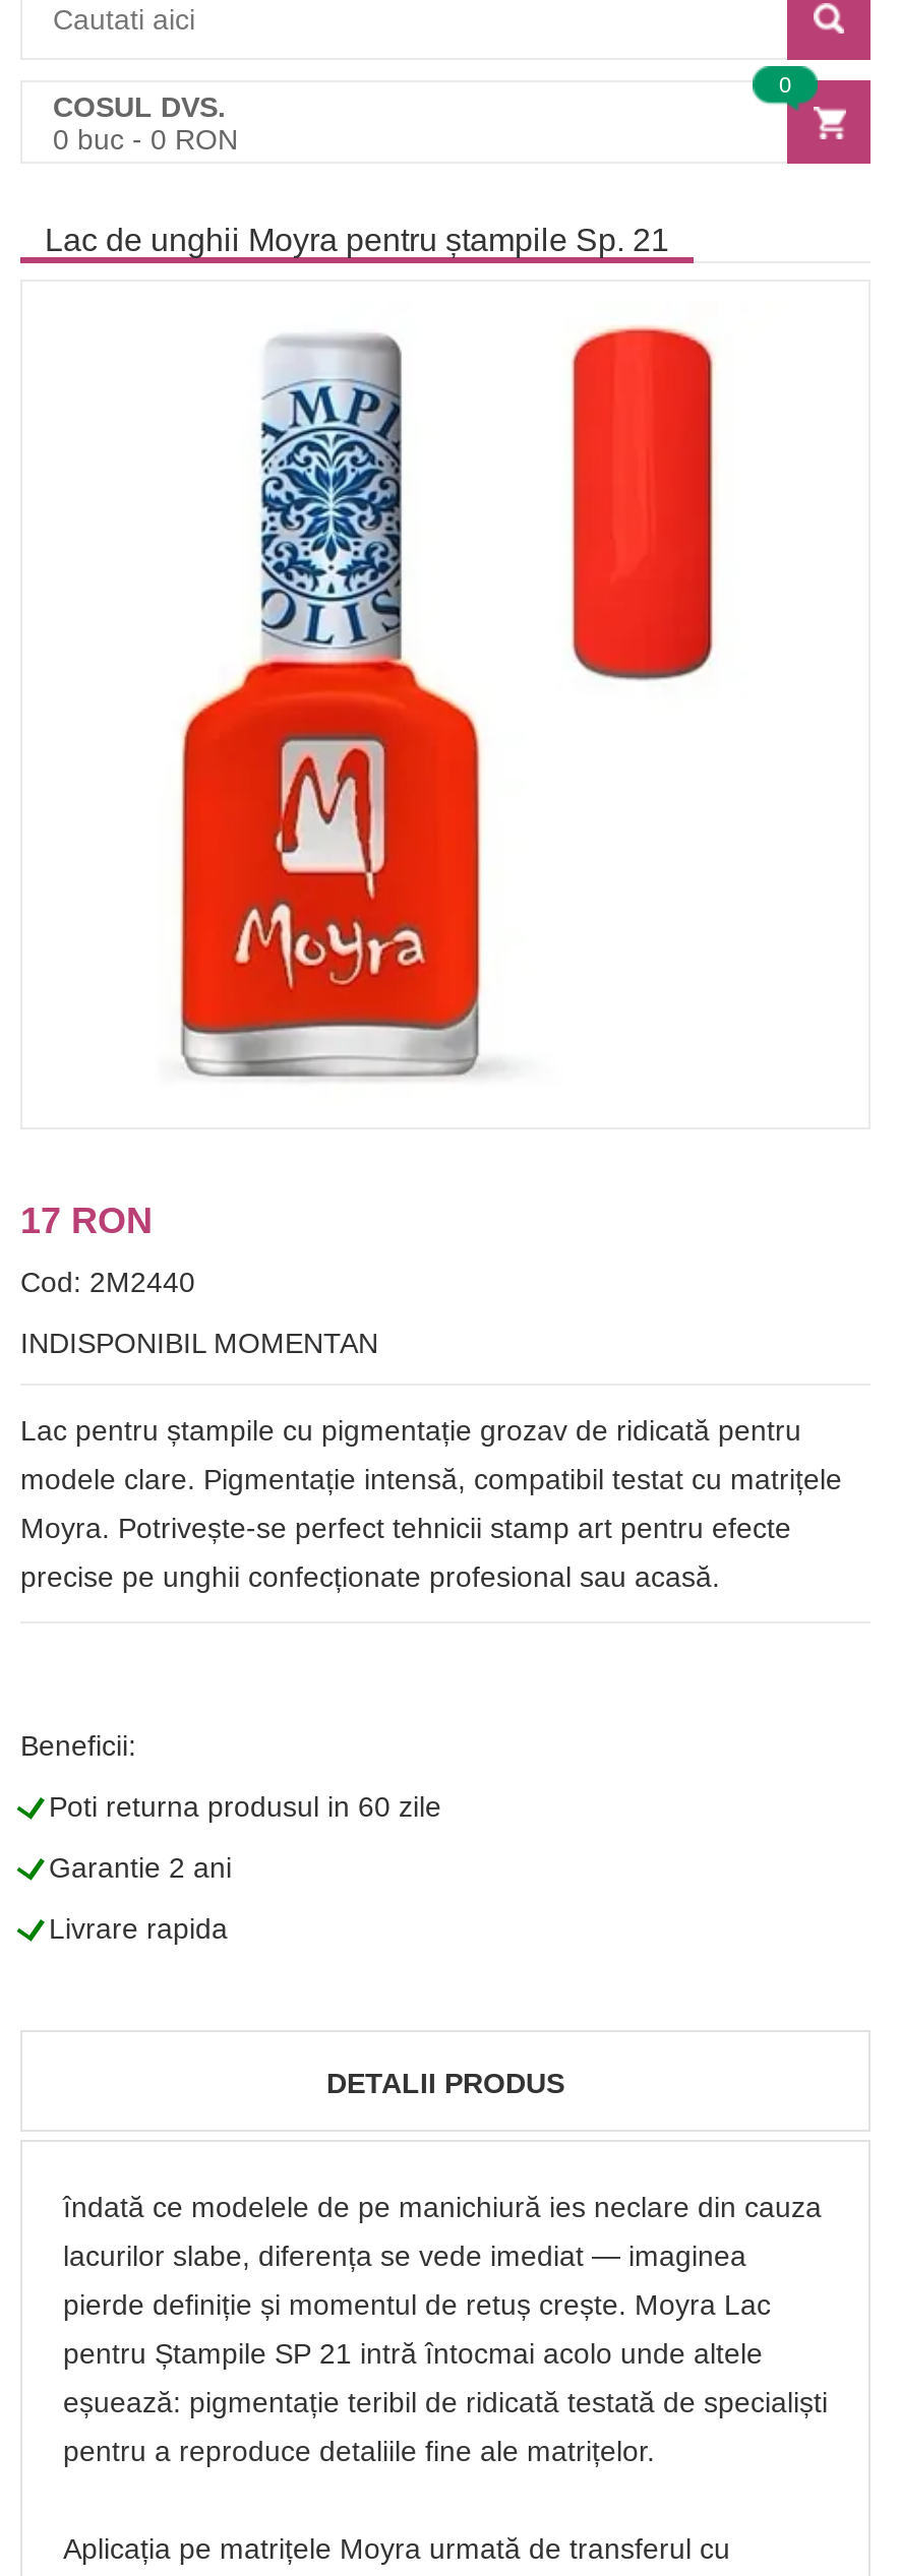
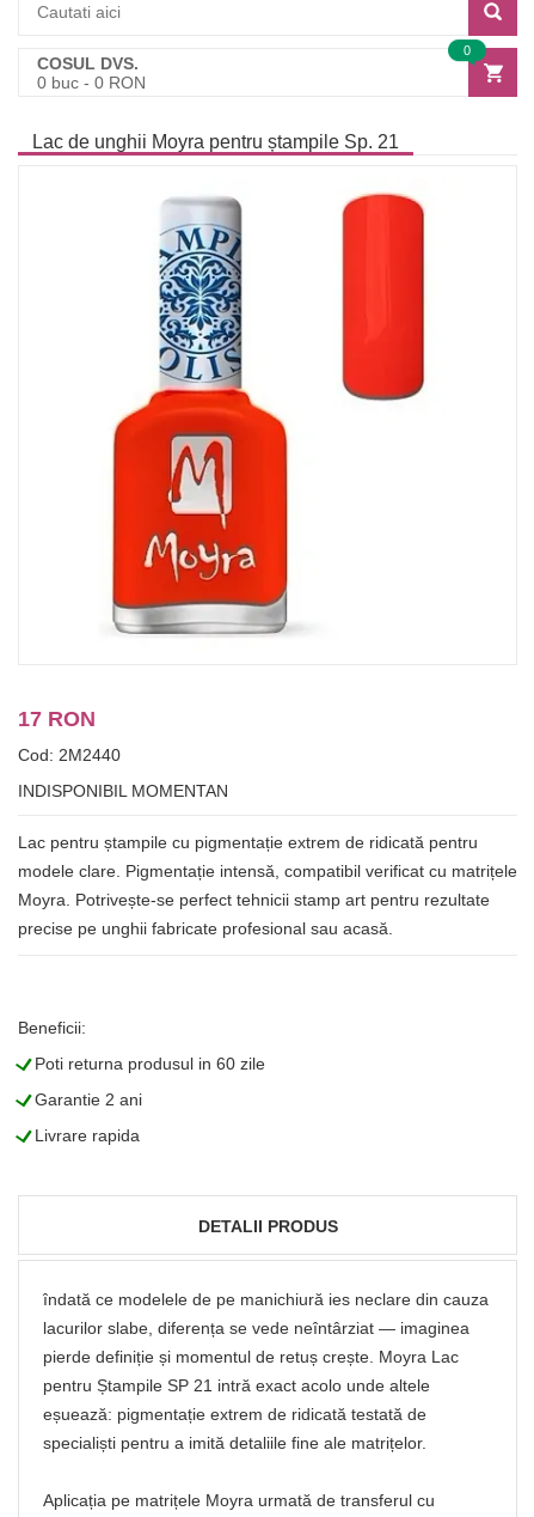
[20,1414,801,1447] Lac pentru ștampile cu pigmentație grozav de ridicată pentru -> [18,833,478,852] Lac pentru ștampile cu pigmentație extrem de ridicată pentru
[20,1463,842,1496] modele clare. Pigmentație intensă, compatibil testat cu matrițele -> [18,862,517,881] modele clare. Pigmentație intensă, compatibil verificat cu matrițele
[20,1512,791,1544] Moyra. Potrivește-se perfect tehnicii stamp art pentru efecte -> [18,890,490,909] Moyra. Potrivește-se perfect tehnicii stamp art pentru rezultate
[20,1561,720,1593] precise pe unghii confecționate profesional sau acasă. -> [18,919,393,938] precise pe unghii fabricate profesional sau acasă.
[63,2240,746,2272] lacurilor slabe, diferența se vede imediat — imaginea -> [43,1319,469,1338] lacurilor slabe, diferența se vede neîntârziat — imaginea
[63,2337,763,2370] pentru Ștampile SP 21 intră întocmai acolo unde altele -> [43,1376,430,1395] pentru Ștampile SP 21 intră exact acolo unde altele
[63,2386,828,2419] eșuează: pigmentație teribil de ridicată testată de specialiști -> [43,1405,426,1424] eșuează: pigmentație extrem de ridicată testată de
[63,2435,655,2467] pentru a reproduce detaliile fine ale matrițelor. -> [43,1433,426,1453] specialiști pentru a imită detaliile fine ale matrițelor.

